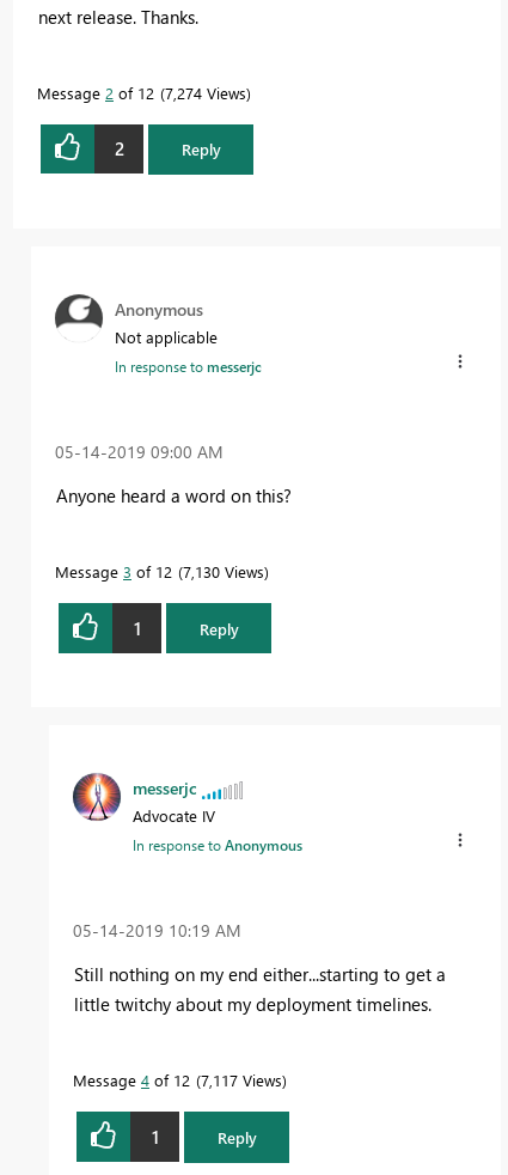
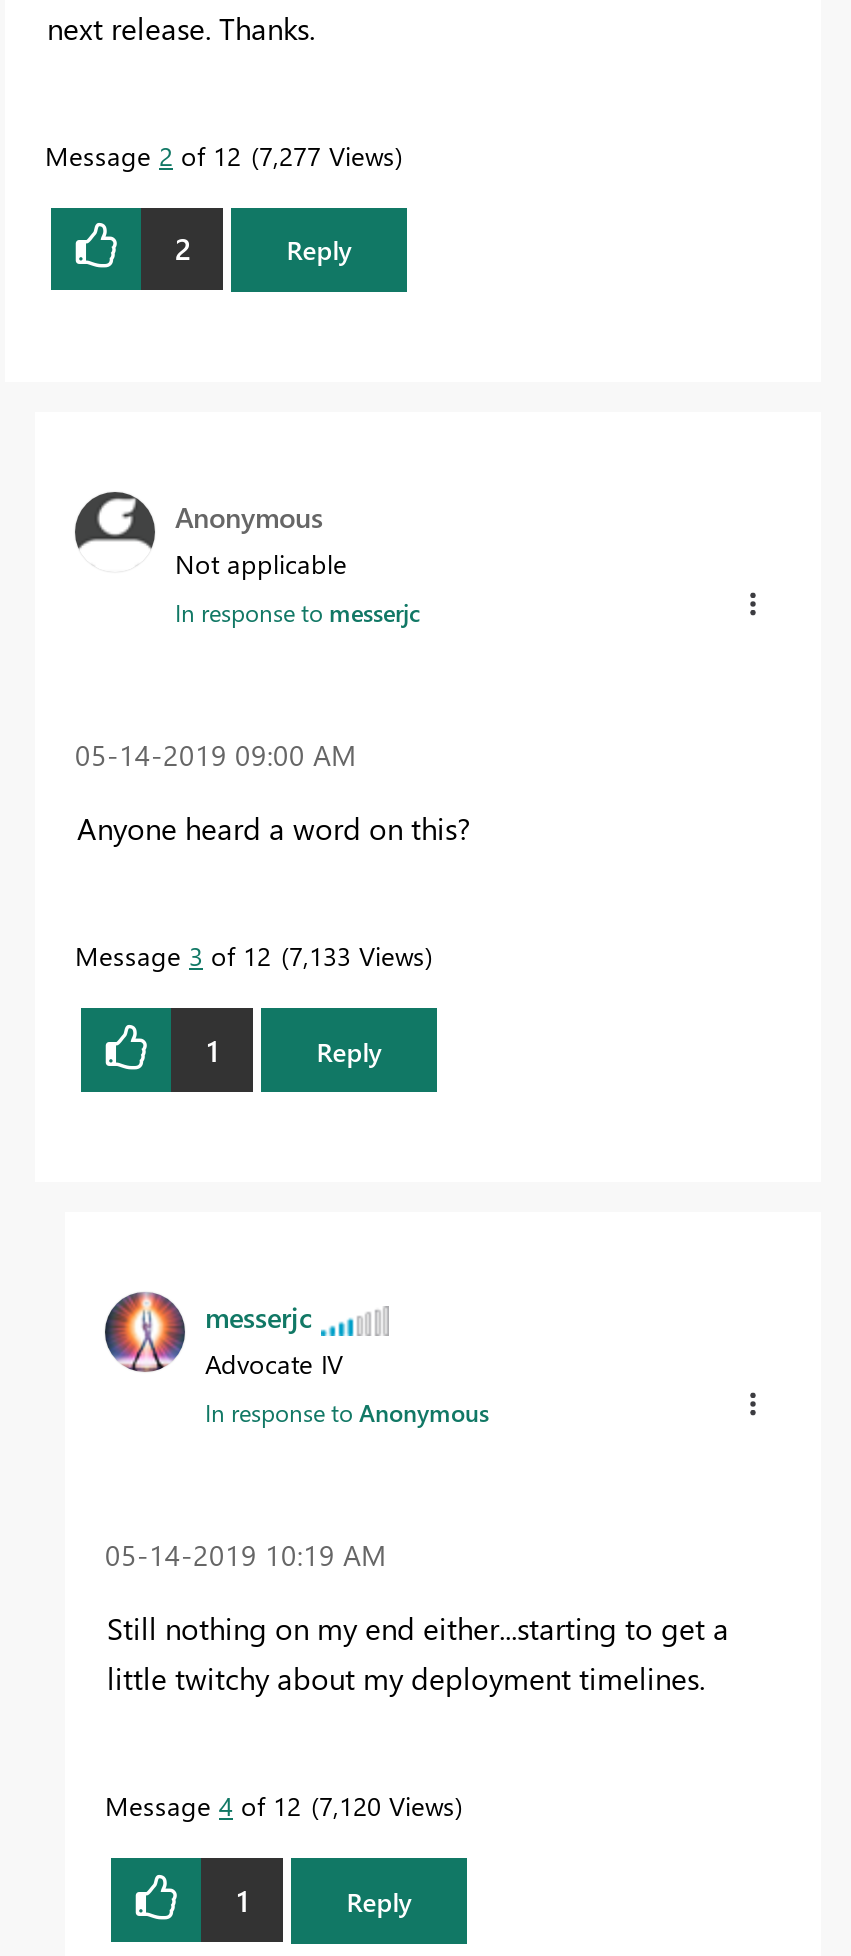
[37,82,246,102] Message 2 of 12 7,274 Views -> [45,137,395,171] Message 2 of 12 7,277 Views
[55,561,264,582] Message 3 of 12 7,130 Views -> [75,938,425,972] Message 3 of 12 7,133 Views
[73,1070,282,1091] Message 4 of 12 7,117 Views -> [105,1789,455,1823] Message 4 of 12 7,120 Views

